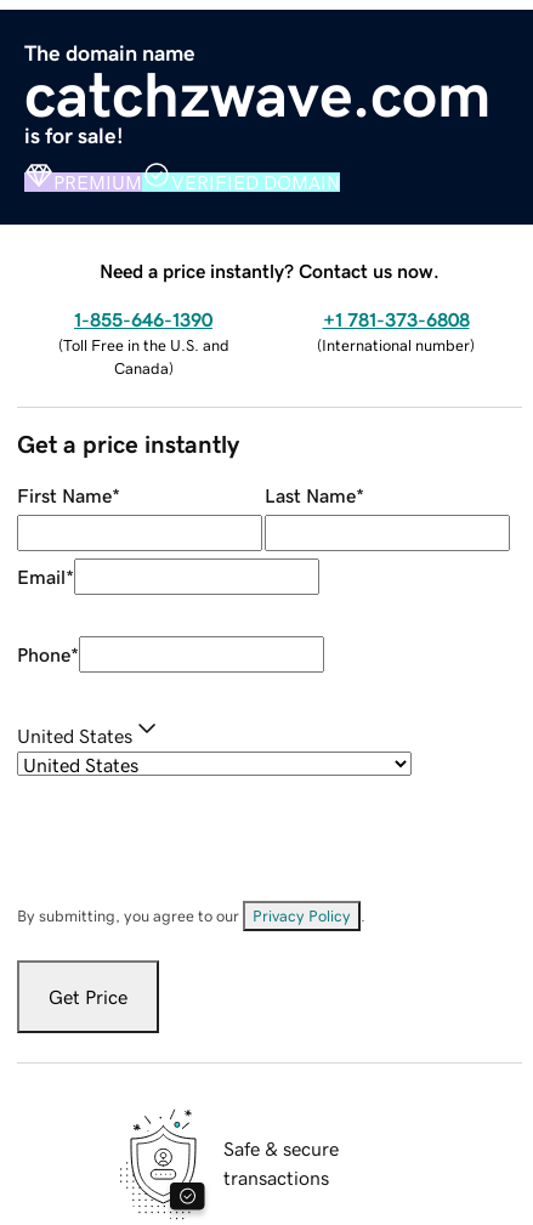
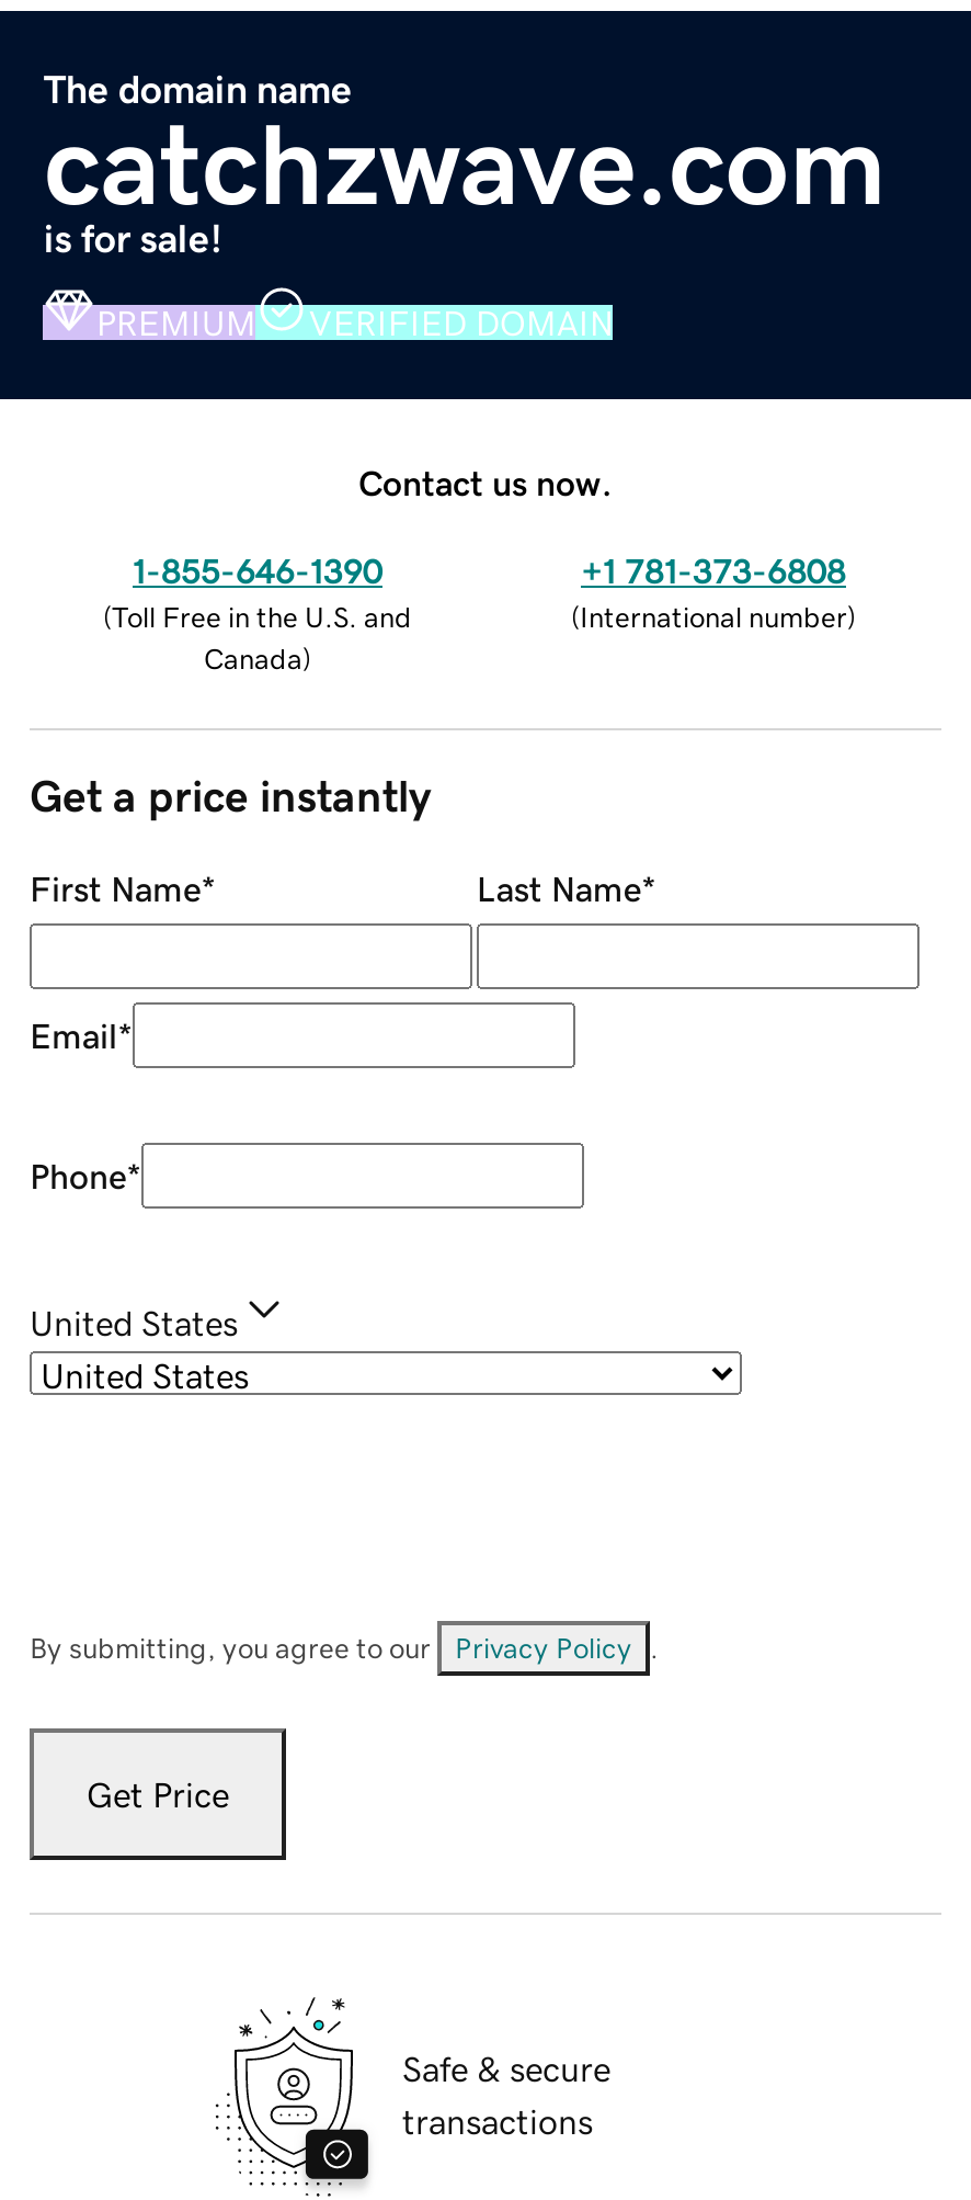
[100,261,440,280] Need a price instantly? Contact us now. -> [358,464,613,499] Contact us now.

